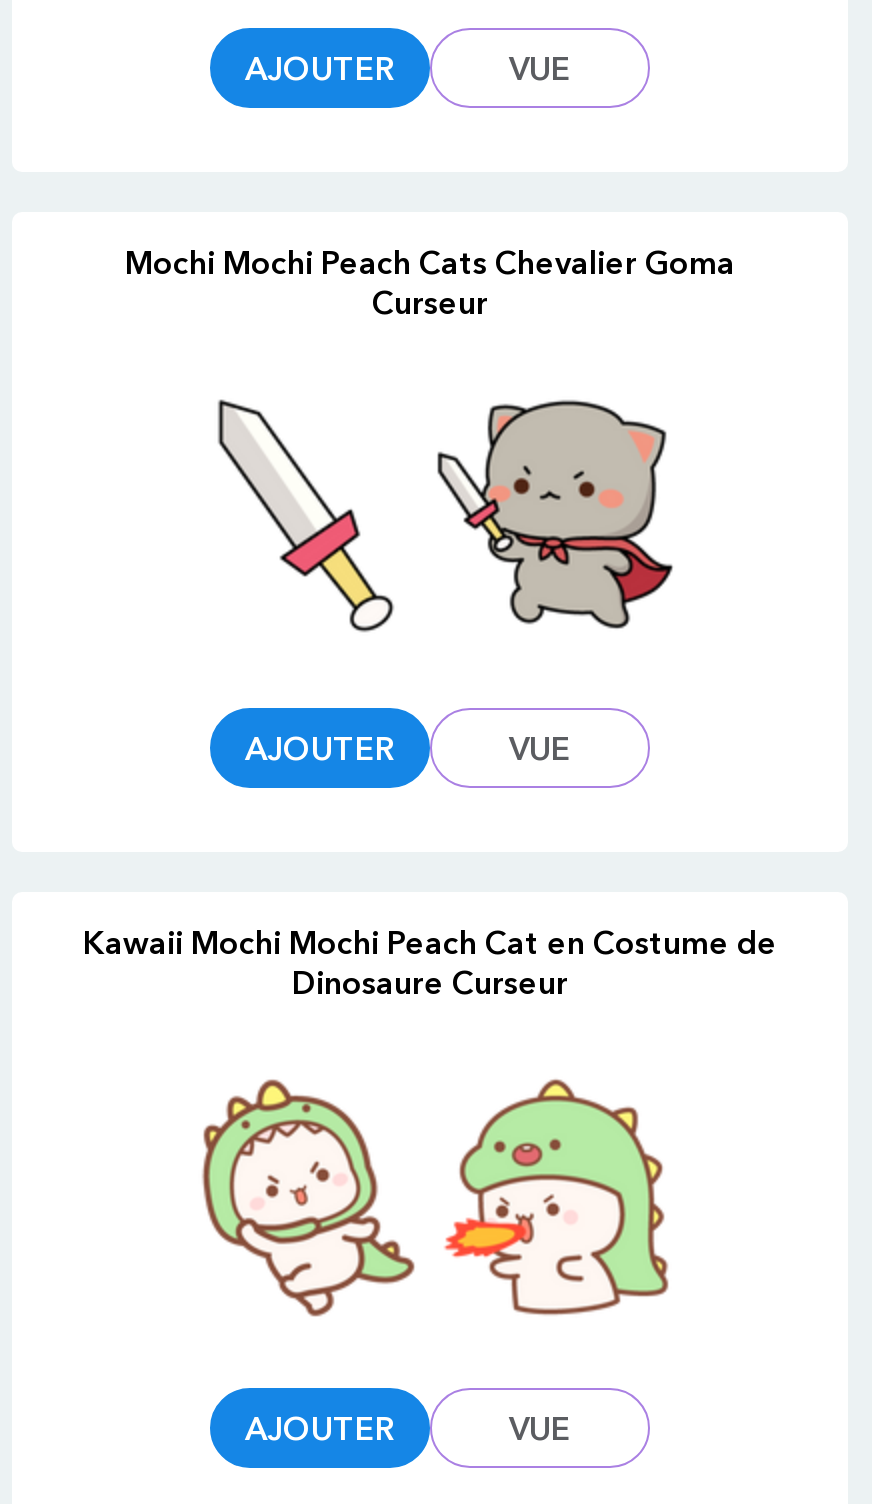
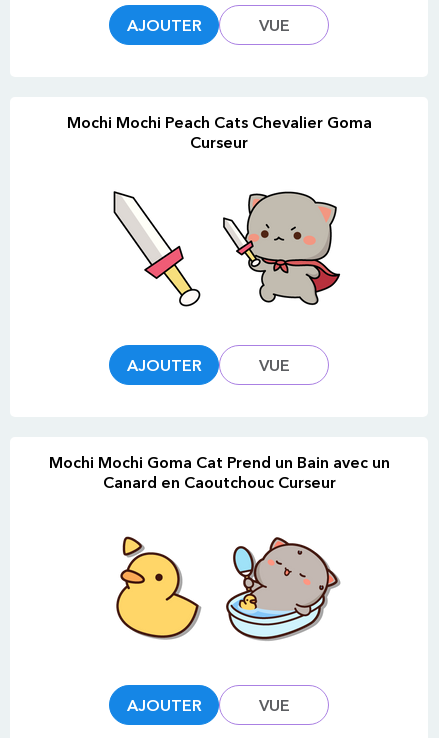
[83,922,777,1002] Kawaii Mochi Mochi Peach Cat en Costume de | Dinosaure Curseur -> [48,452,389,492] Mochi Mochi Goma Cat Prend un Bain avec un | Canard en Caoutchouc Curseur
[200,1078,416,1318] [image] -> [105,531,211,649] [image]
[444,1078,672,1316] [image] -> [225,531,341,648] [image]

